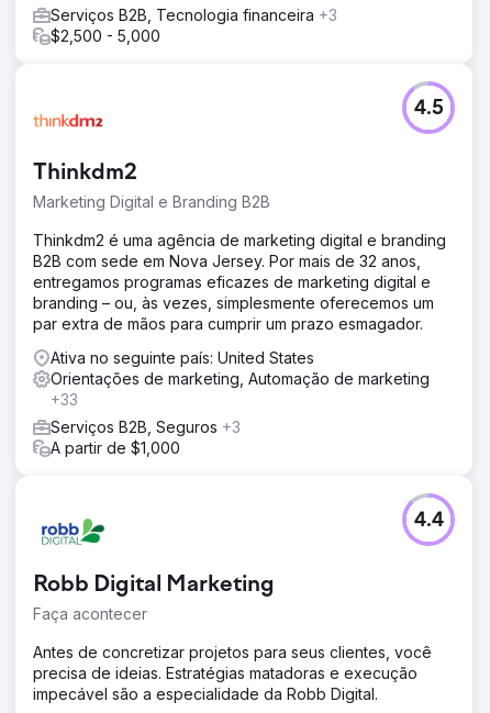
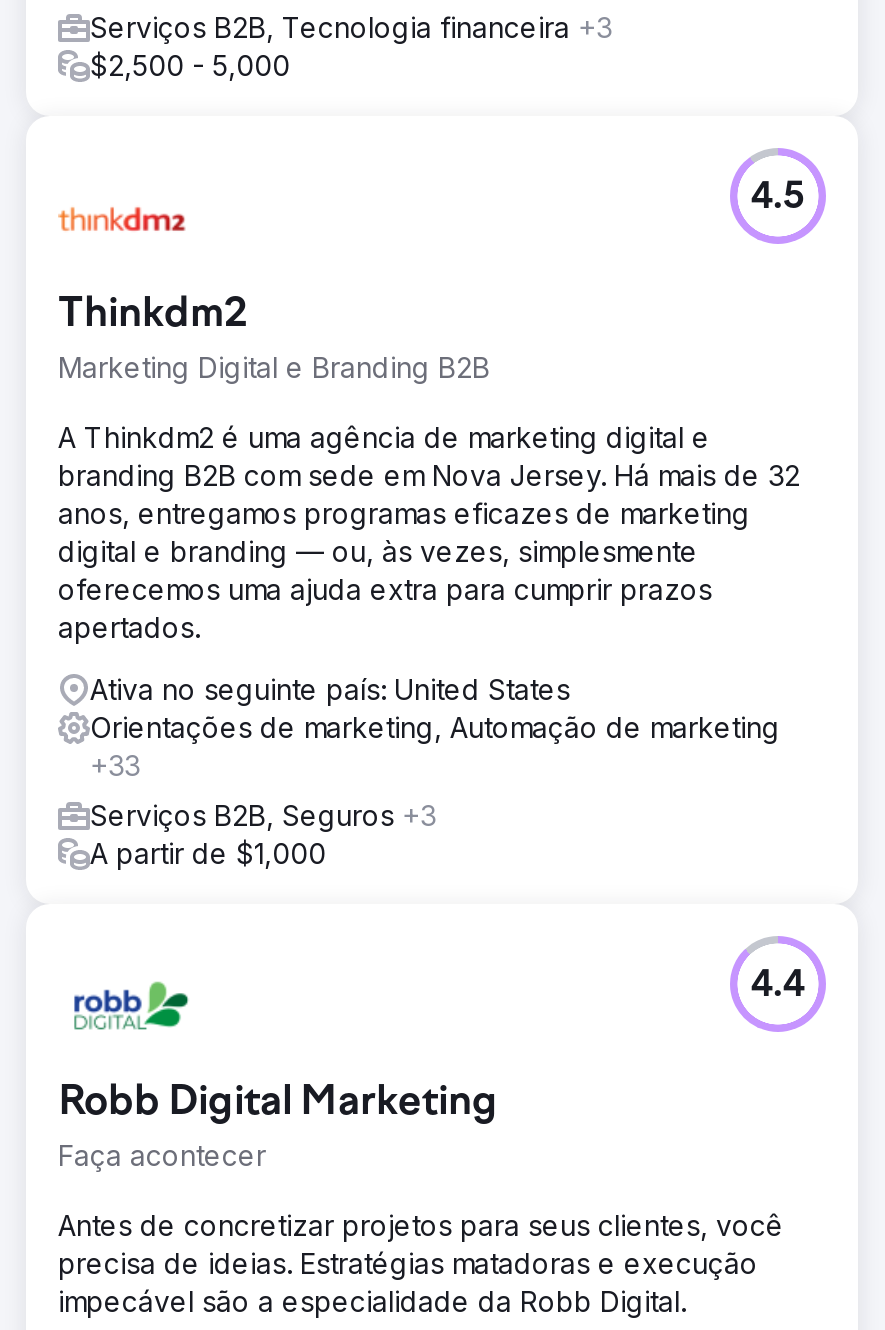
[33,230,446,332] Thinkdm2 é uma agência de marketing digital e branding | B2B com sede em Nova Jersey. Por mais de 32 anos, | entregamos programas eficazes de marketing digital e | branding – ou, às vezes, simplesmente oferecemos um | par extra de mãos para cumprir um prazo esmagador. -> [58,419,800,643] A Thinkdm2 é uma agência de marketing digital e | branding B2B com sede em Nova Jersey. Há mais de 32 | anos, entregamos programas eficazes de marketing | digital e branding — ou, às vezes, simplesmente | oferecemos uma ajuda extra para cumprir prazos | apertados.

